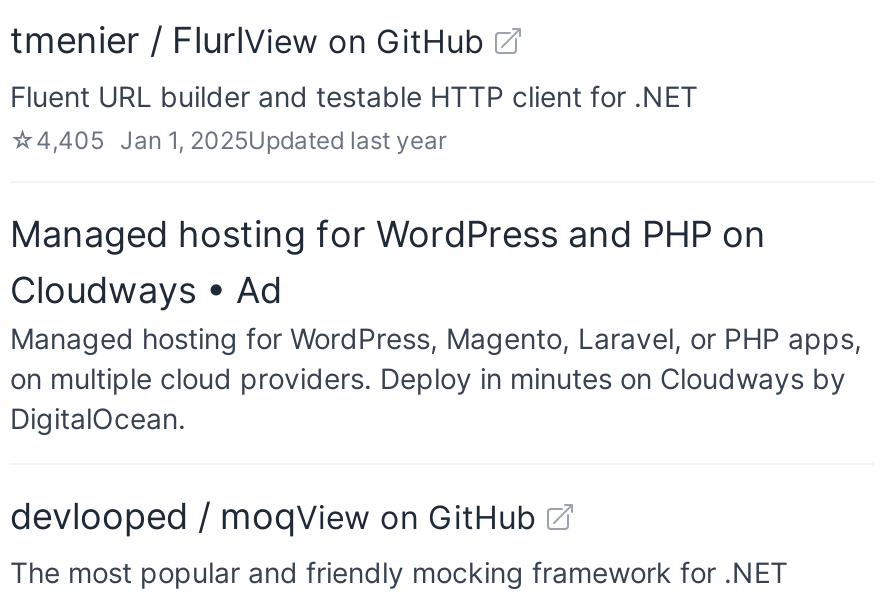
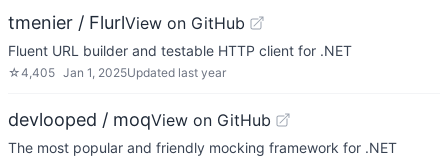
[10,213,862,435] Managed hosting for WordPress and PHP on | Cloudways • Ad | Managed hosting for WordPress, Magento, Laravel, or PHP apps, | on multiple cloud providers. Deploy in minutes on Cloudways by | DigitalOcean. -> none

